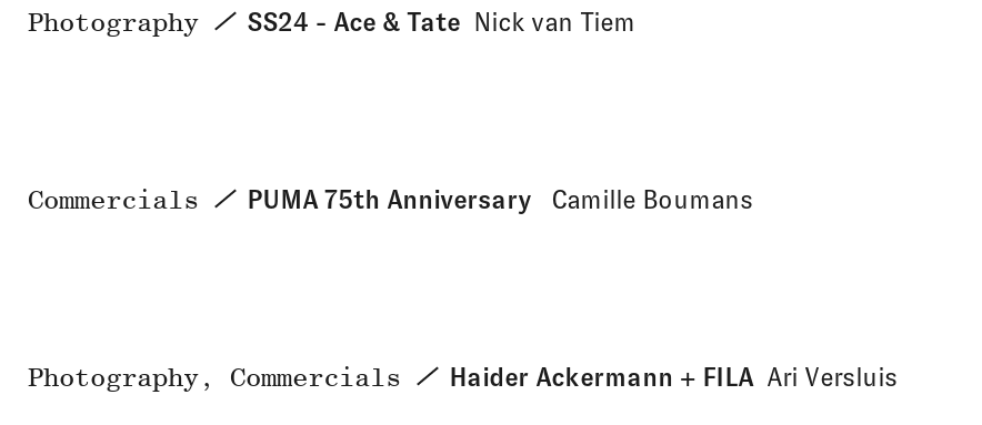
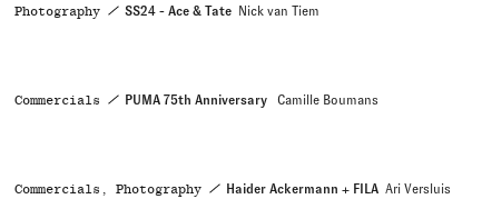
[28,362,401,393] Photography, Commercials -> [14,181,201,197] Commercials, Photography

